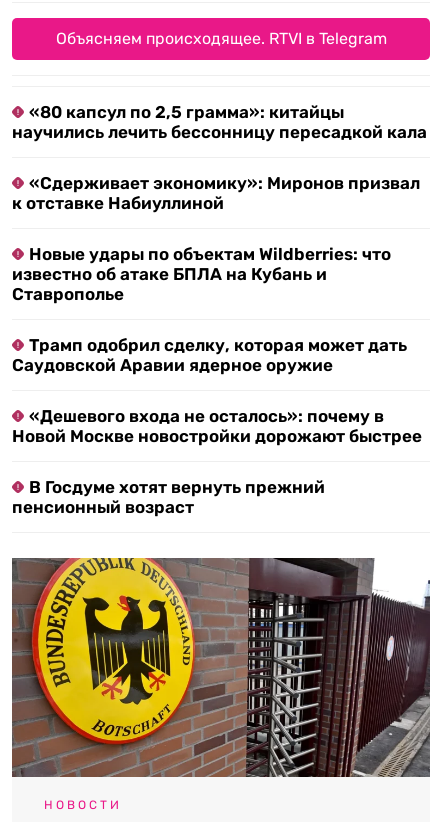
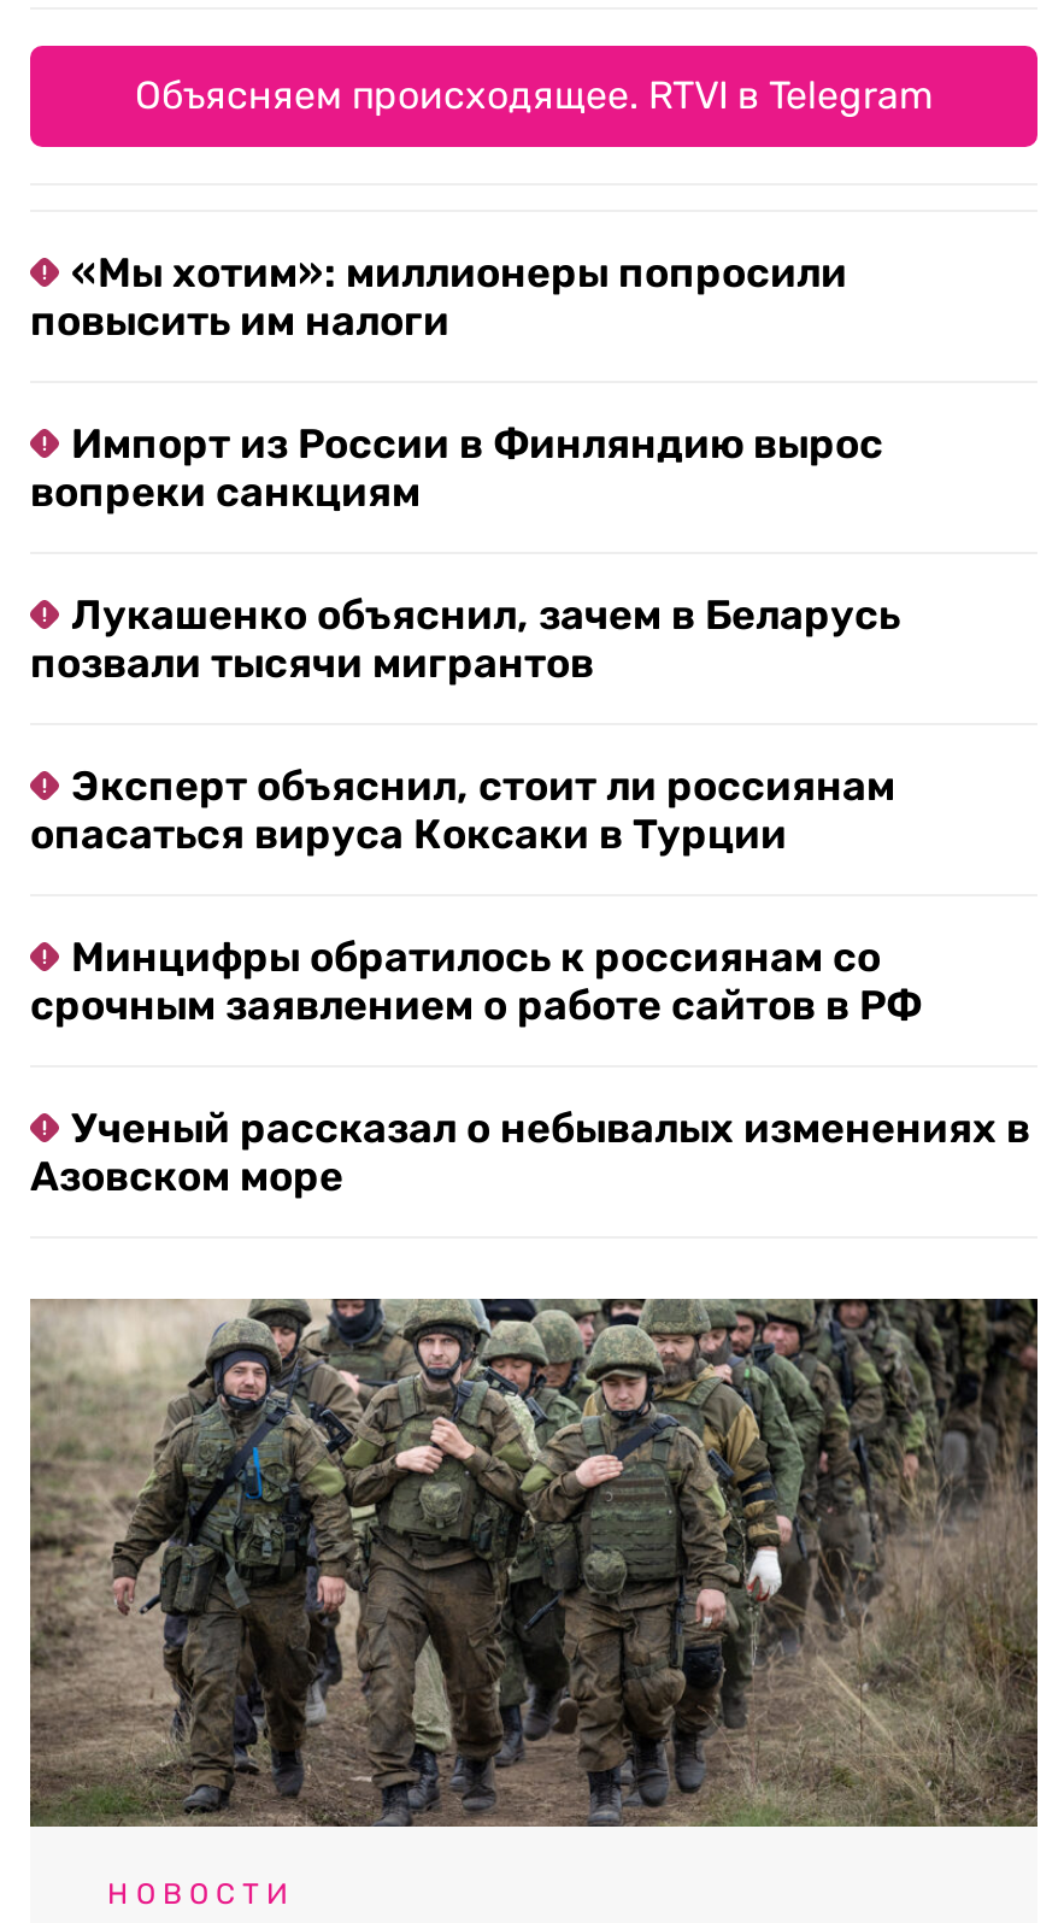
[12,102,427,142] «80 капсул по 2,5 грамма»: китайцы | научились лечить бессонницу пересадкой кала -> [30,248,847,345] «Мы хотим»: миллионеры попросили | повысить им налоги
[12,173,420,213] «Сдерживает экономику»: Миронов призвал | к отставке Набиуллиной -> [30,420,883,516] Импорт из России в Финляндию вырос | вопреки санкциям
[12,244,391,304] Новые удары по объектам Wildberries: что | известно об атаке БПЛА на Кубань и | Ставрополье -> [30,591,900,687] Лукашенко объяснил, зачем в Беларусь | позвали тысячи мигрантов
[12,335,407,375] Трамп одобрил сделку, которая может дать | Саудовской Аравии ядерное оружие -> [30,762,895,858] Эксперт объяснил, стоит ли россиянам | опасаться вируса Коксаки в Турции
[12,406,422,446] «Дешевого входа не осталось»: почему в | Новой Москве новостройки дорожают быстрее -> [30,933,922,1029] Минцифры обратилось к россиянам со | срочным заявлением о работе сайтов в РФ
[12,477,325,517] В Госдуме хотят вернуть прежний | пенсионный возраст -> [30,1104,1030,1200] Ученый рассказал о небывалых изменениях в | Азовском море
[12,557,430,778] [image] -> [30,1296,1040,1829] [image]

